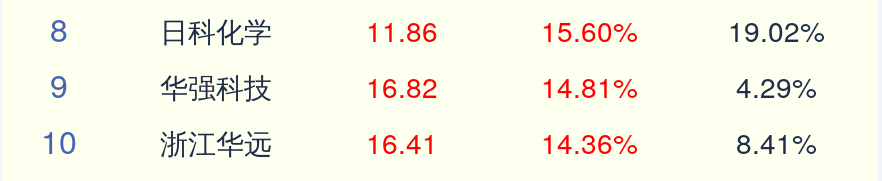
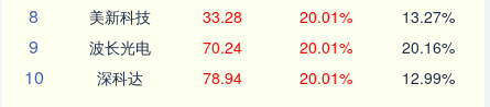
[160,10,824,50] 日科化学 | 11.86 | 15.60% | 19.02% -> [89,5,455,27] 美新科技 | 33.28 | 20.01% | 13.27%
[160,66,816,106] 华强科技 | 16.82 | 14.81% | 4.29% -> [89,36,455,58] 波长光电 | 70.24 | 20.01% | 20.16%
[160,122,816,162] 浙江华远 | 16.41 | 14.36% | 8.41% -> [97,66,455,88] 深科达 | 78.94 | 20.01% | 12.99%

